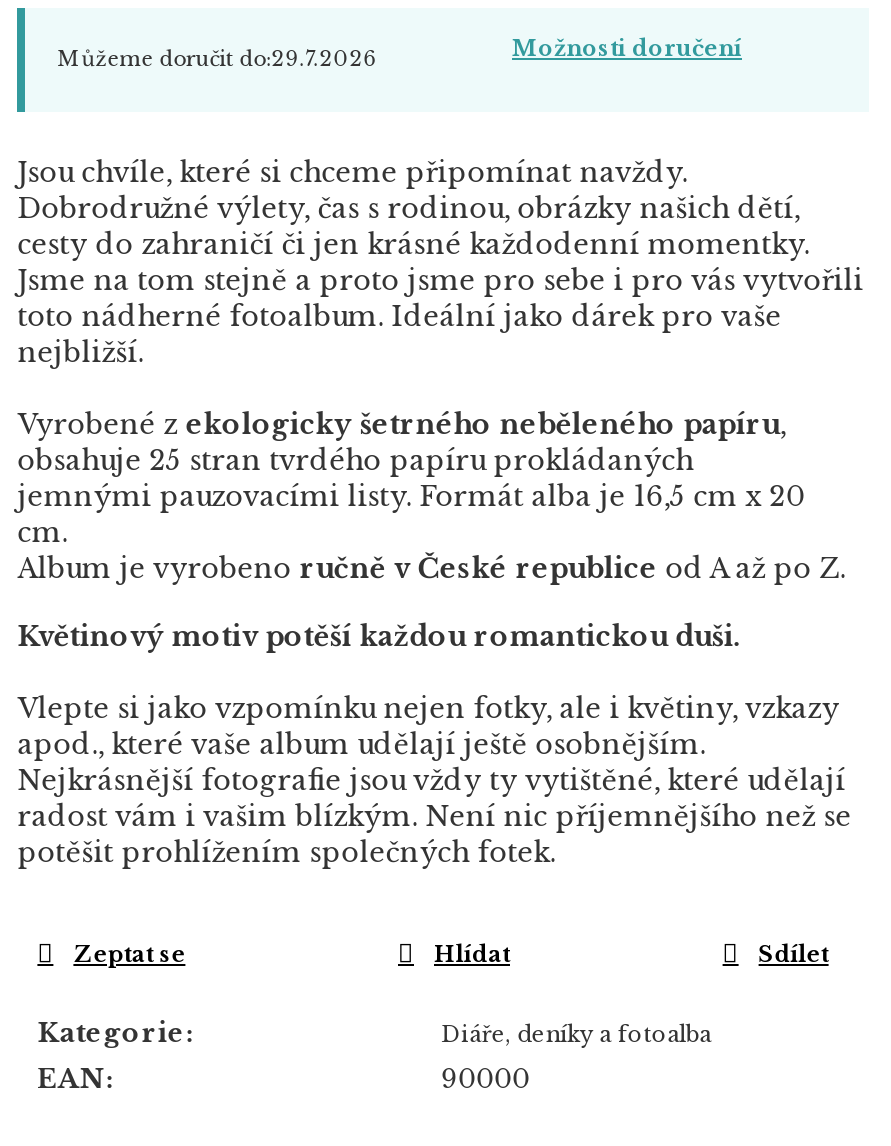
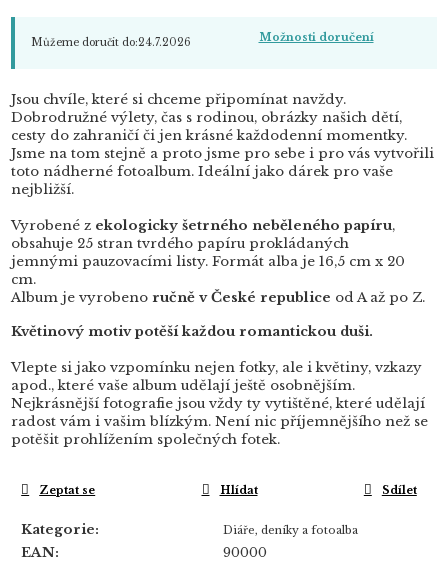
[57,45,377,71] Můžeme doručit do:29.7.2026 -> [31,36,191,49] Můžeme doručit do:24.7.2026

